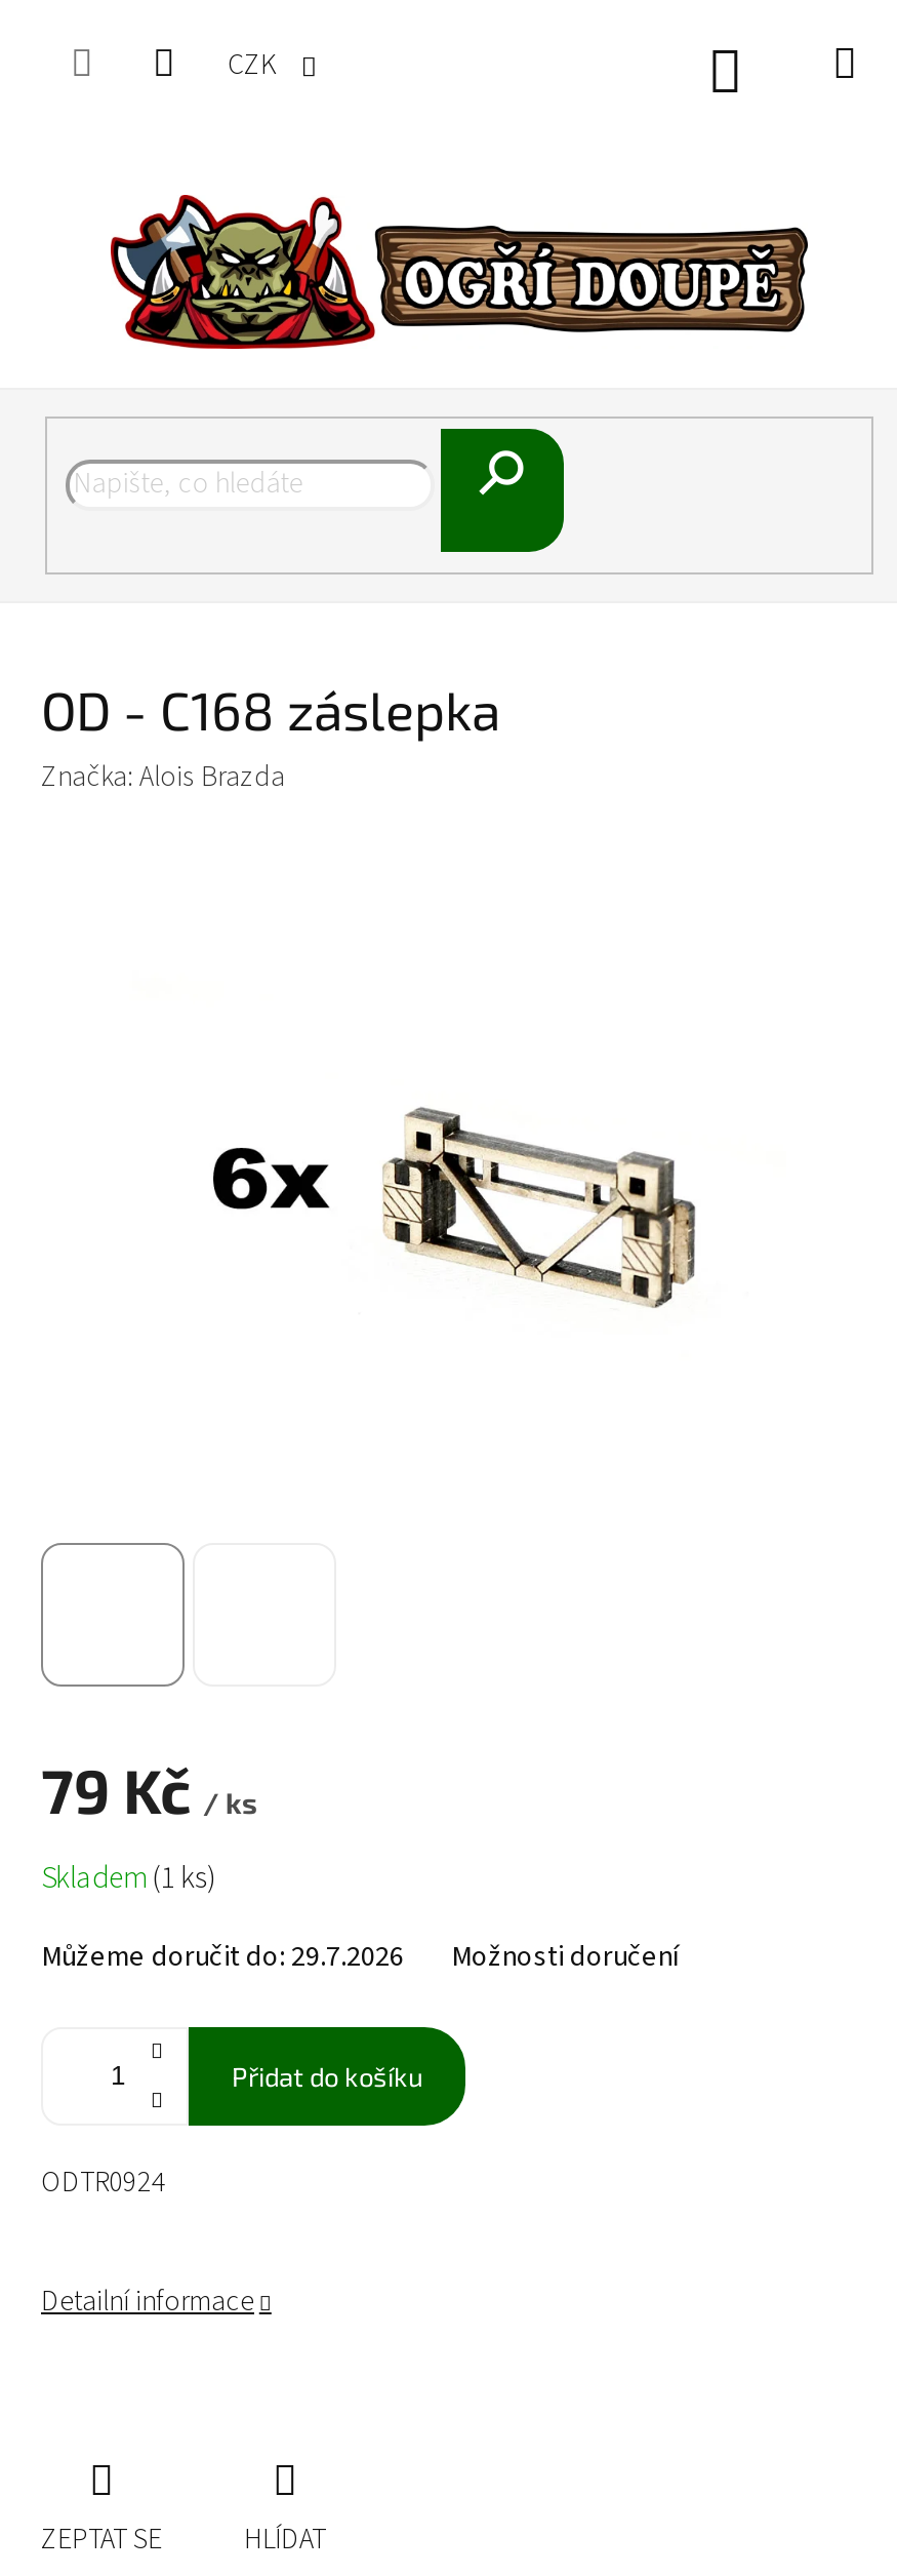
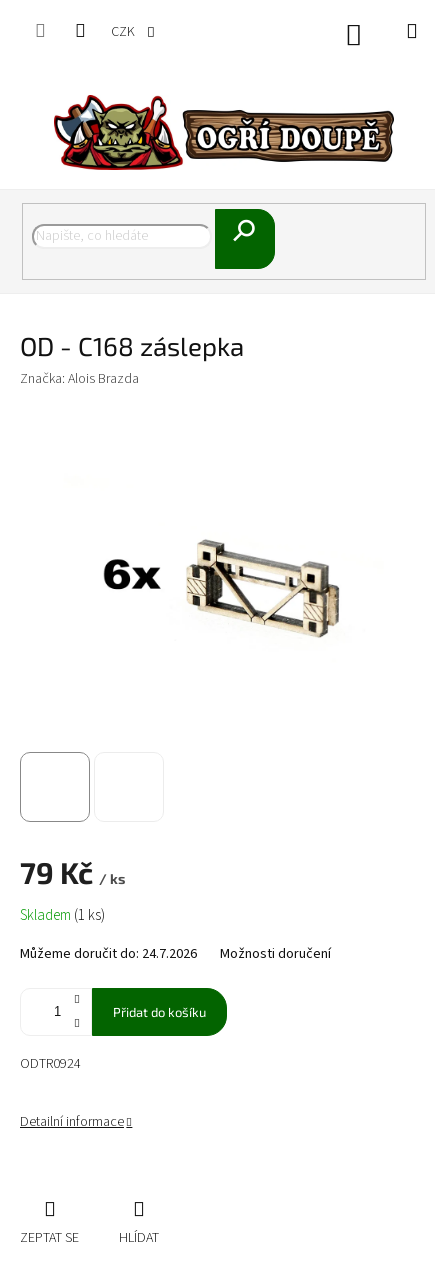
[41,1936,404,1977] Můžeme doručit do: 29.7.2026 -> [20,944,197,964] Můžeme doručit do: 24.7.2026

